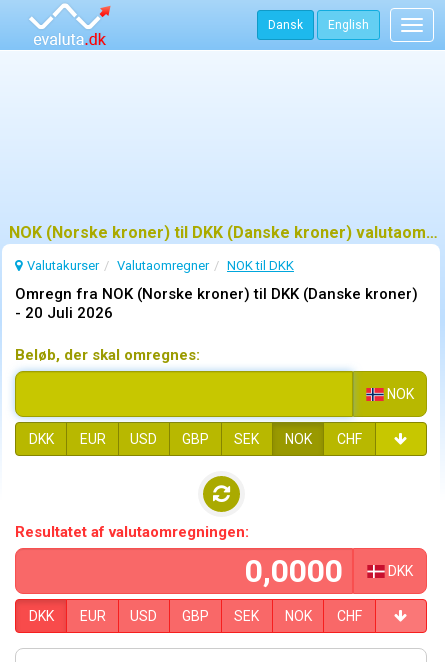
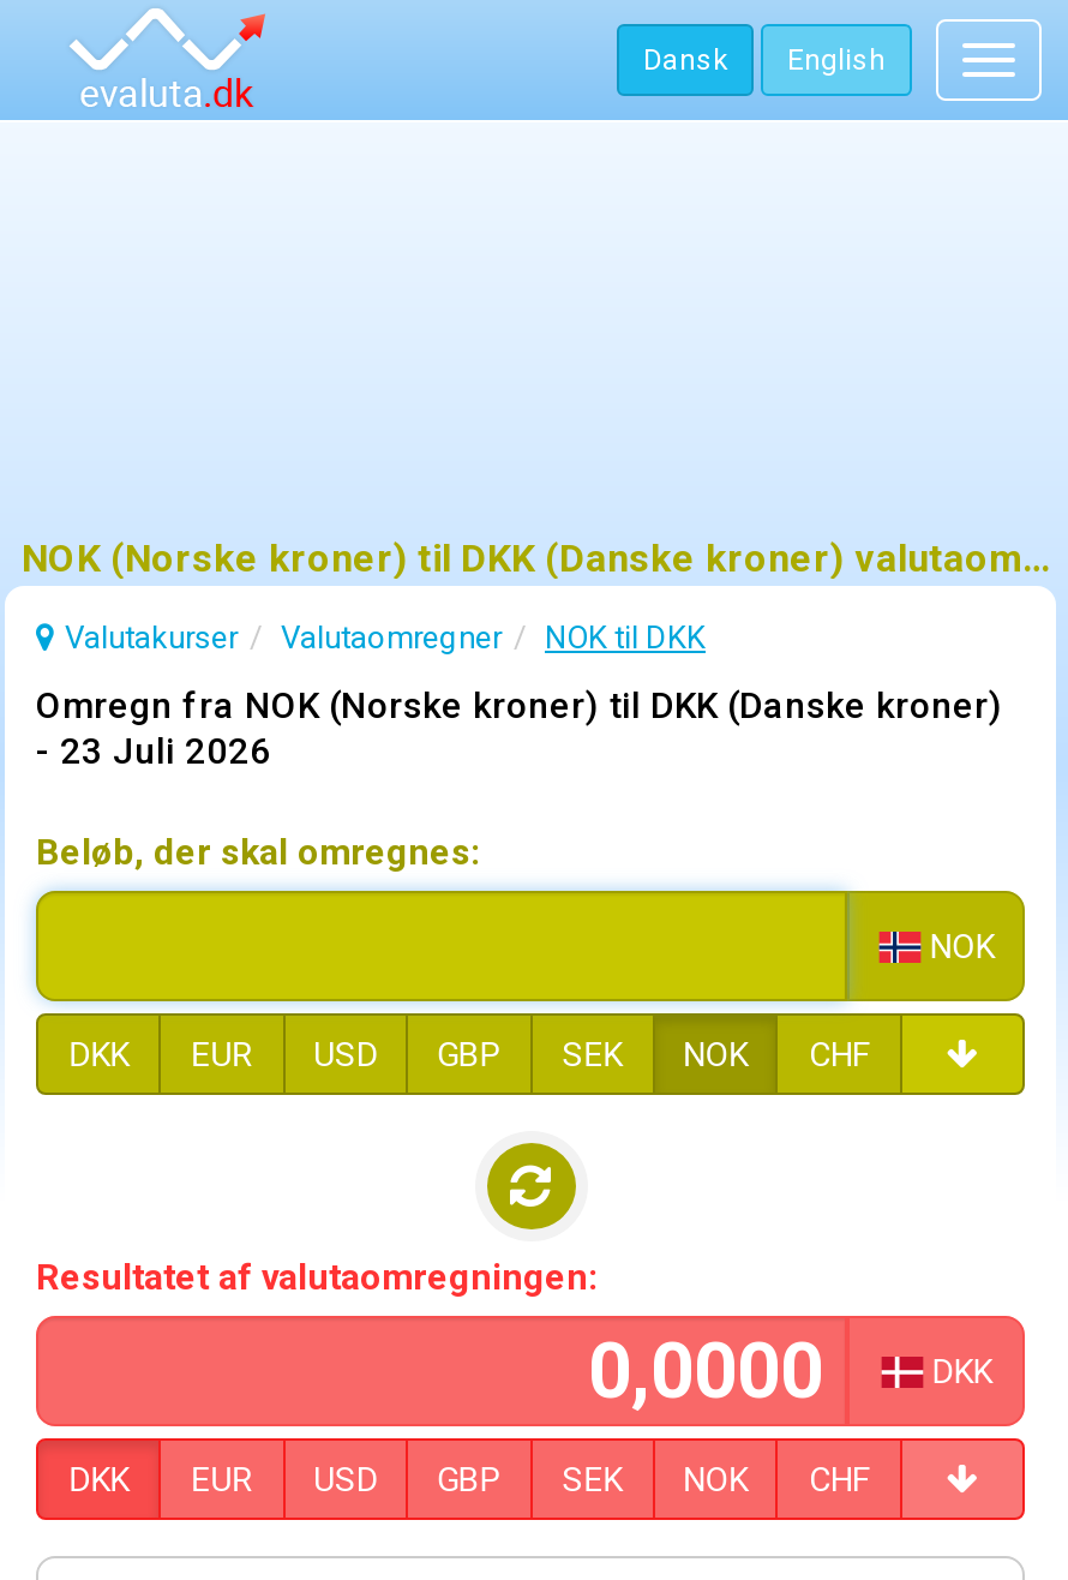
[15,304,113,322] - 20 Juli 2026 -> [36,730,271,773] - 23 Juli 2026

